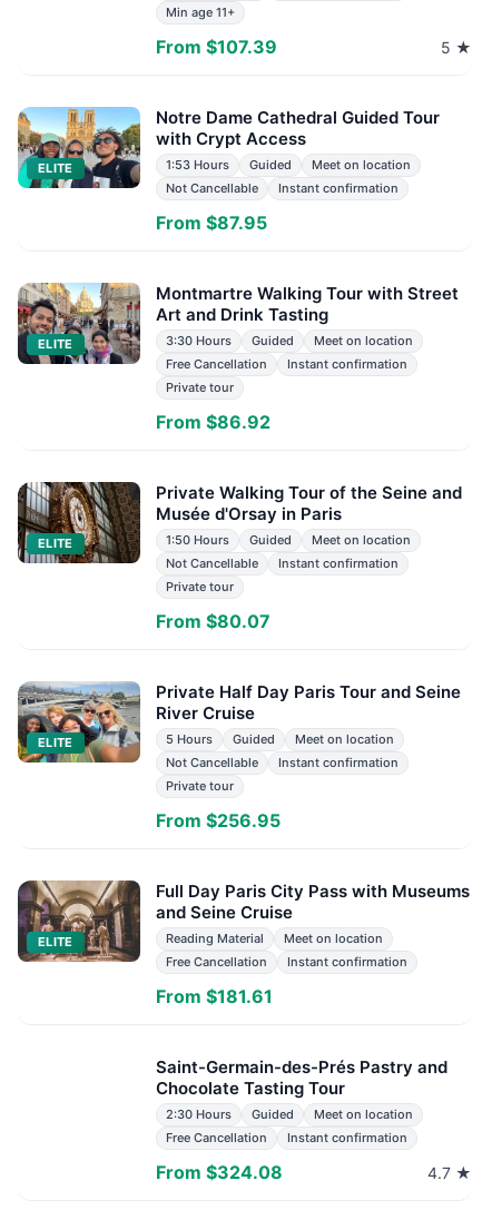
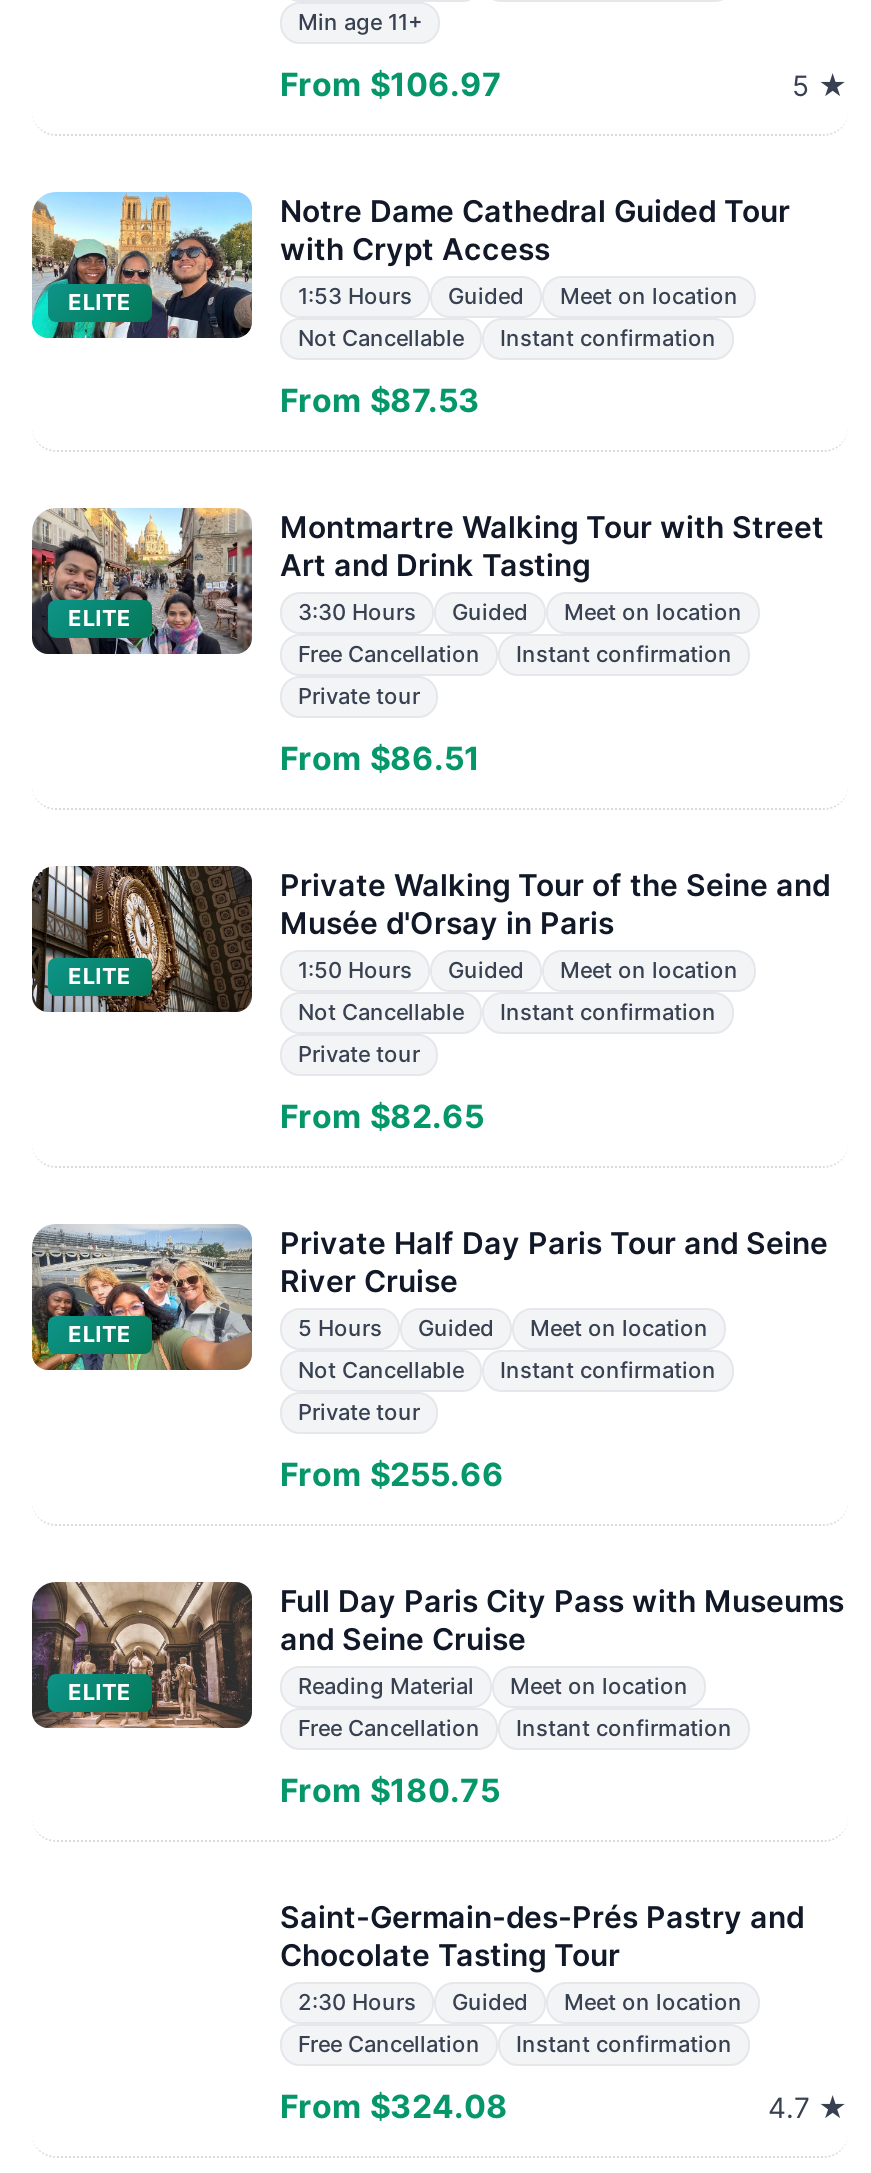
[156,36,277,58] From $107.39 -> [280,64,502,104] From $106.97
[156,212,267,234] From $87.95 -> [280,380,480,420] From $87.53
[156,411,270,433] From $86.92 -> [280,738,480,778] From $86.51
[156,610,270,632] From $80.07 -> [280,1096,484,1136] From $82.65
[156,809,281,832] From $256.95 -> [280,1454,504,1494] From $255.66
[156,985,273,1008] From $181.61 -> [280,1770,500,1810] From $180.75

